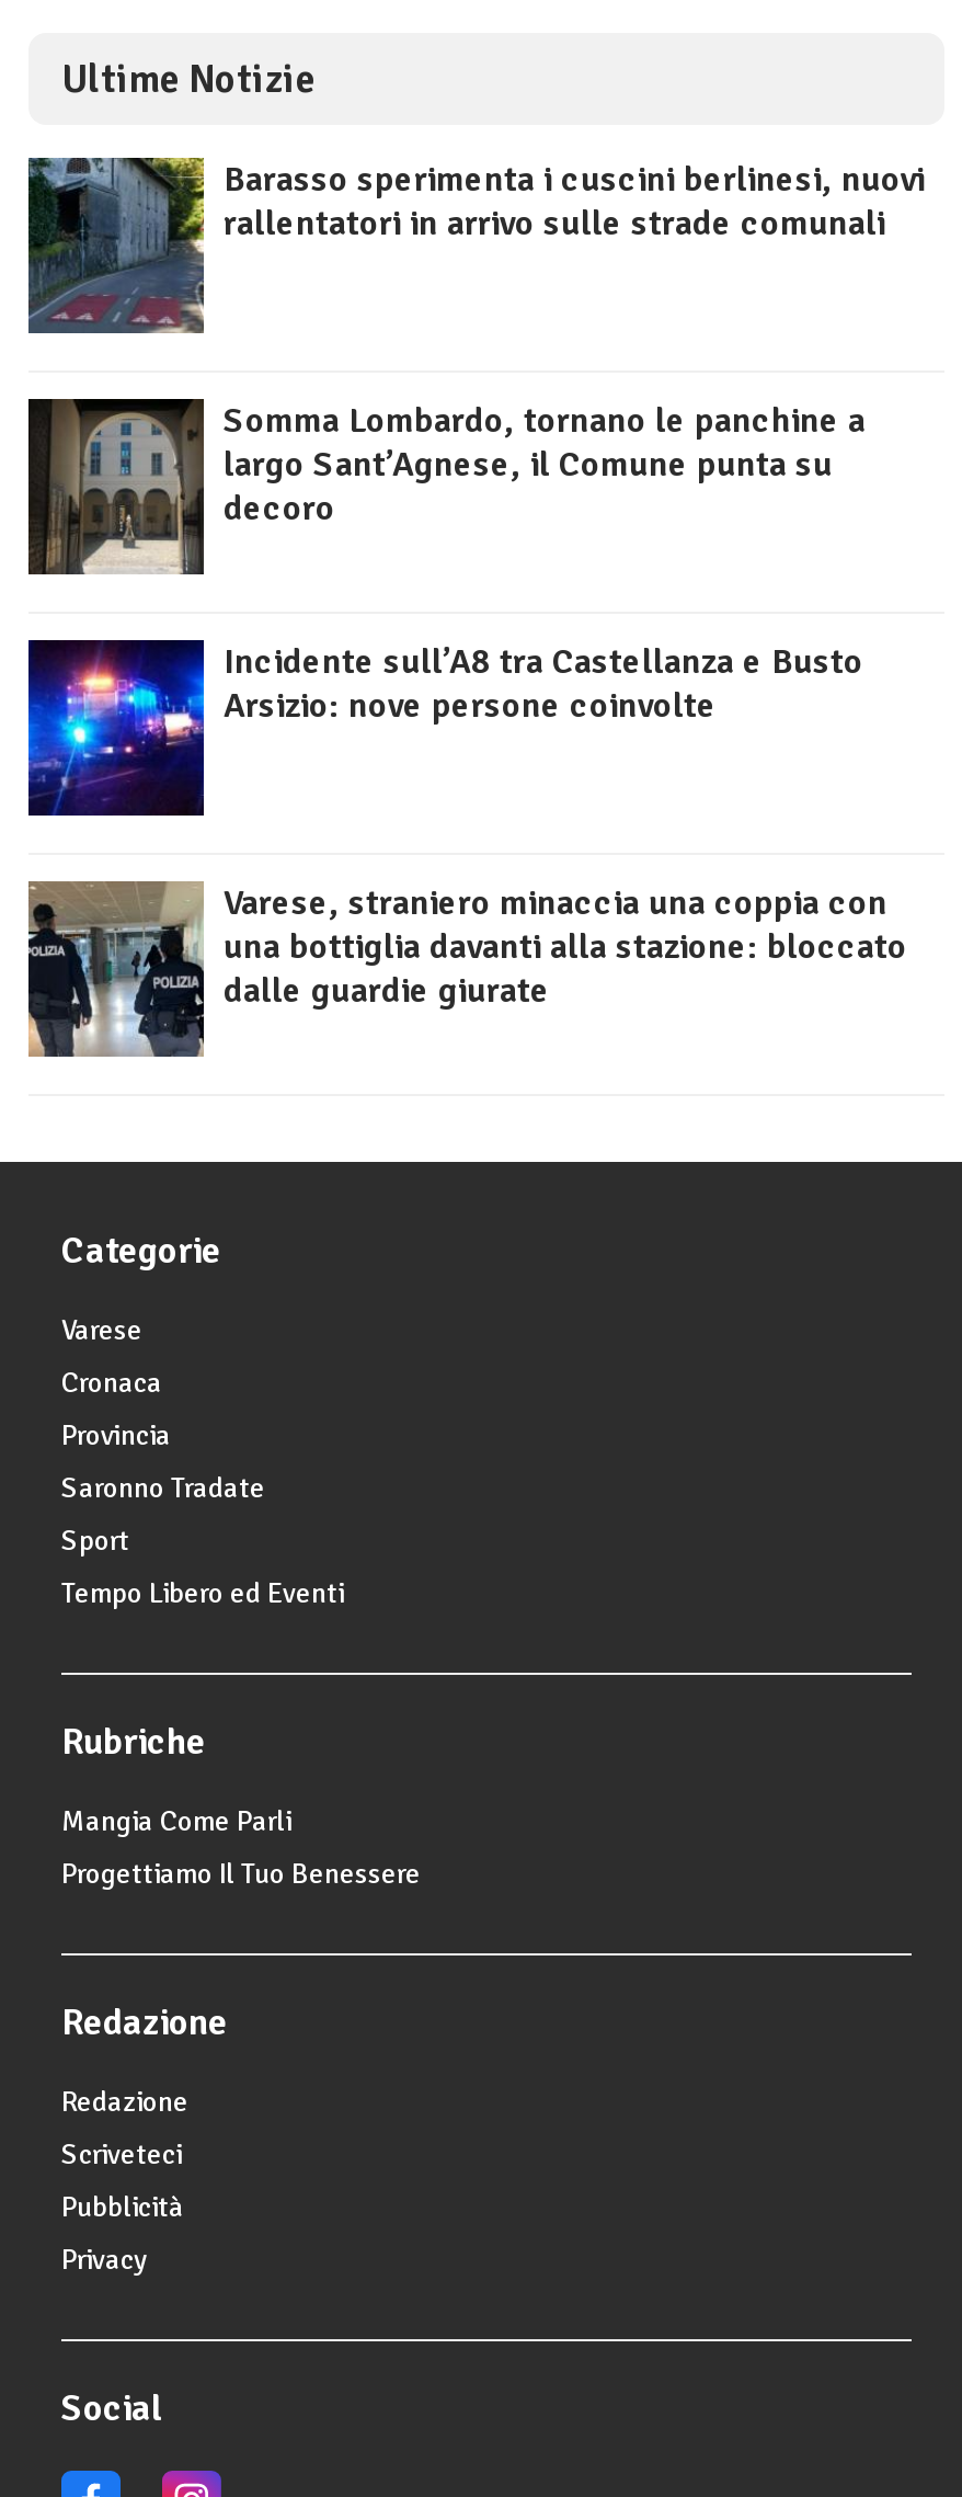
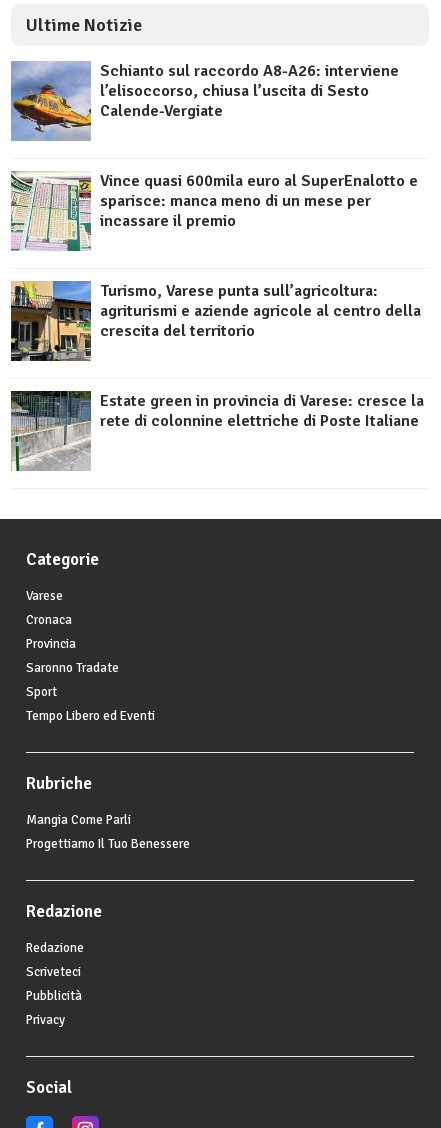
[26,156,927,335] [image] | Barasso sperimenta i cuscini berlinesi, nuovi | rallentatori in arrivo sulle strade comunali -> [10,61,399,142] [image] | Schianto sul raccordo A8-A26: interviene | l’elisoccorso, chiusa l’uscita di Sesto | Calende-Vergiate
[26,397,866,577] [image] | Somma Lombardo, tornano le panchine a | largo Sant’Agnese, il Comune punta su | decoro -> [10,171,418,252] [image] | Vince quasi 600mila euro al SuperEnalotto e | sparisce: manca meno di un mese per | incassare il premio
[26,638,863,818] [image] | Incidente sull’A8 tra Castellanza e Busto | Arsizio: nove persone coinvolte -> [10,280,421,362] [image] | Turismo, Varese punta sull’agricoltura: | agriturismi e aziende agricole al centro della | crescita del territorio
[26,879,907,1057] [image] | Varese, straniero minaccia una coppia con | una bottiglia davanti alla stazione: bloccato | dalle guardie giurate -> [10,390,424,471] [image] | Estate green in provincia di Varese: cresce la | rete di colonnine elettriche di Poste Italiane

